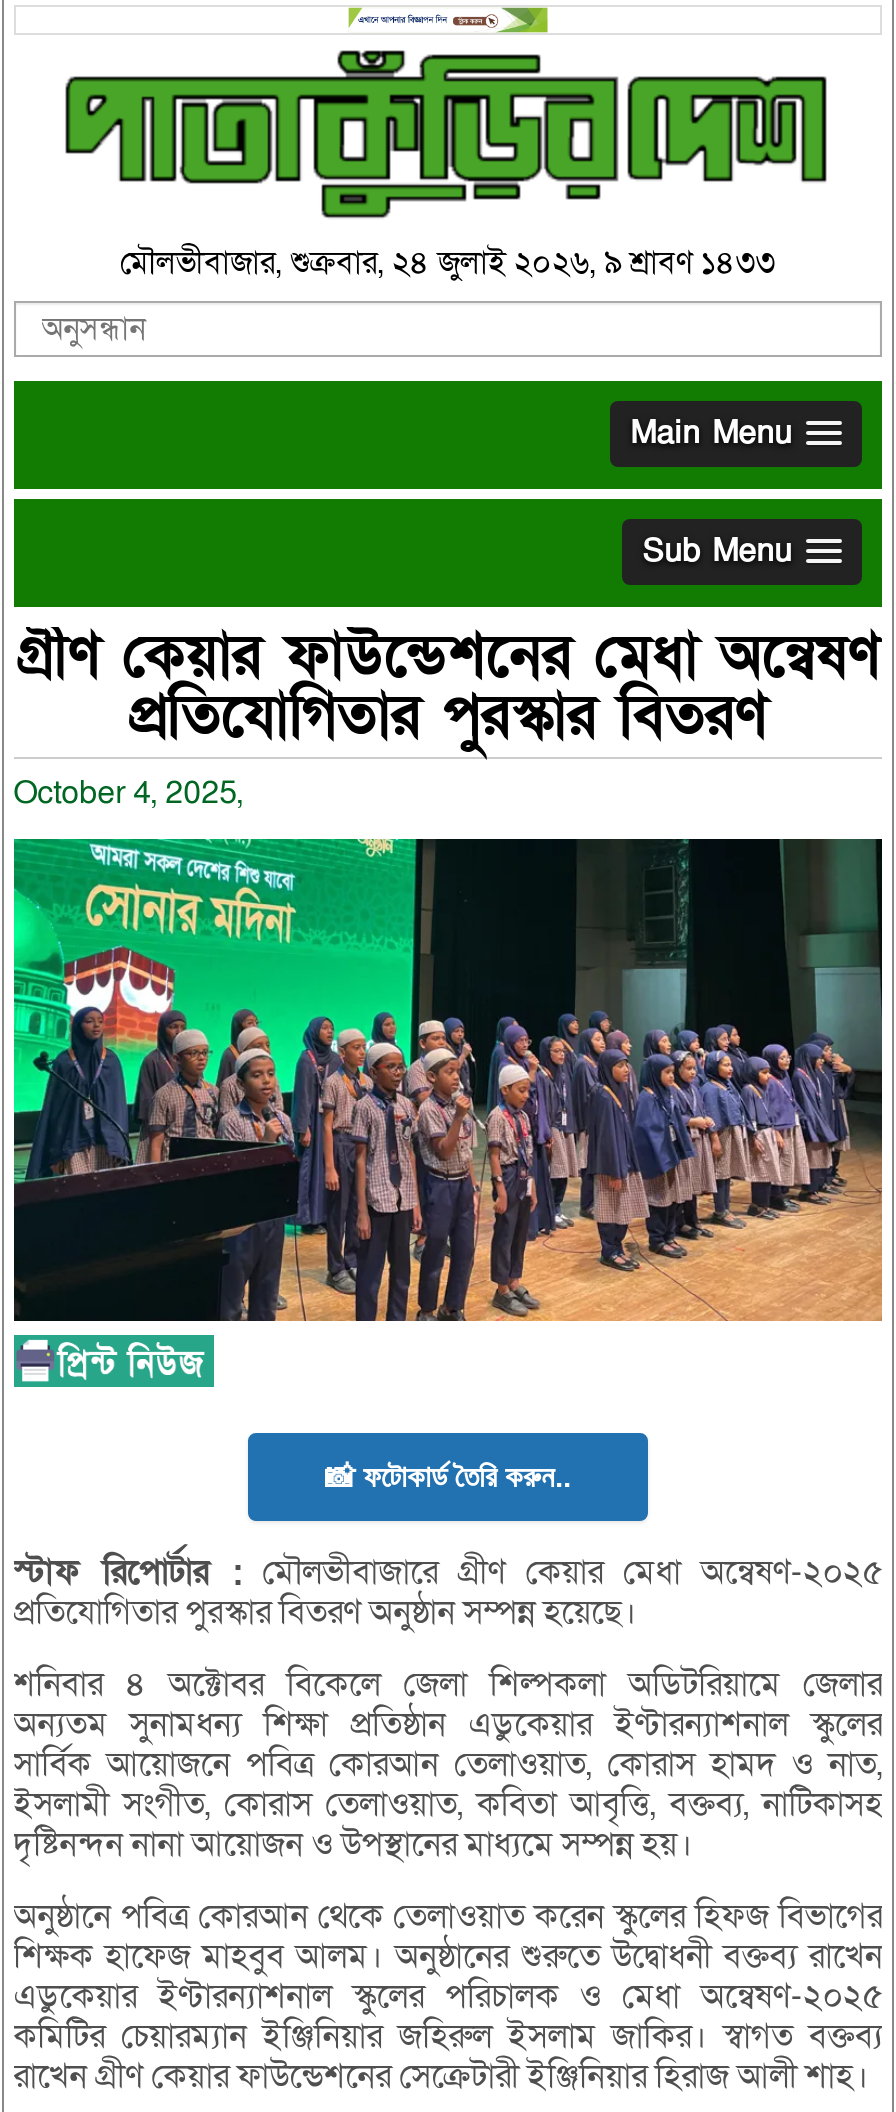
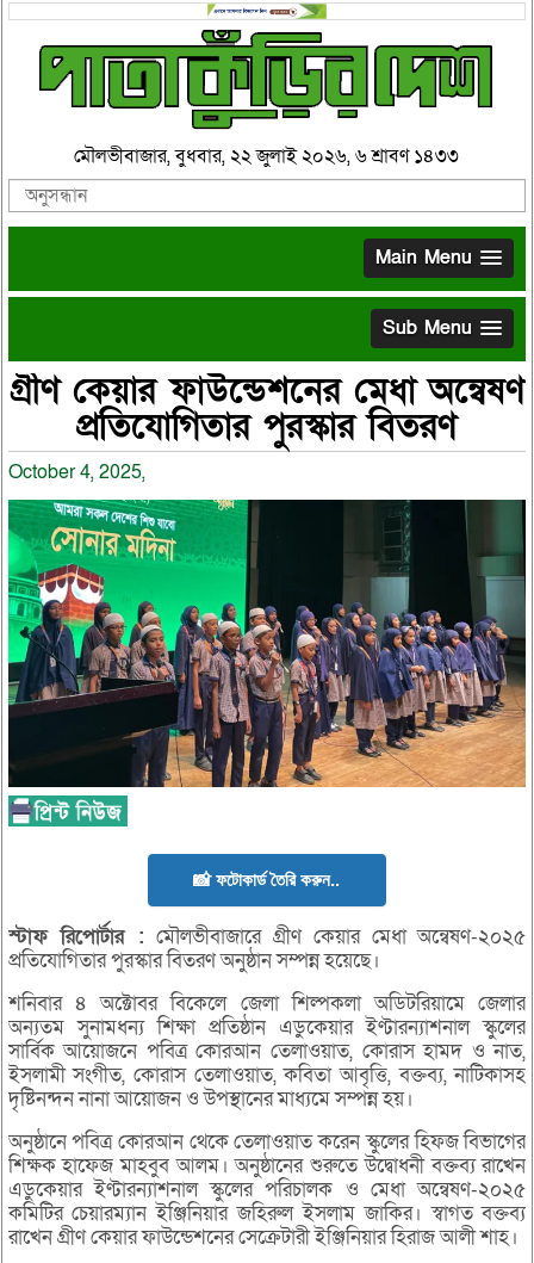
[120,240,776,284] মৌলভীবাজার, শুক্রবার, ২৪ জুলাই ২০২৬, ৯ শ্রাবণ ১৪৩৩ -> [74,143,460,169] মৌলভীবাজার, বুধবার, ২২ জুলাই ২০২৬, ৬ শ্রাবণ ১৪৩৩

